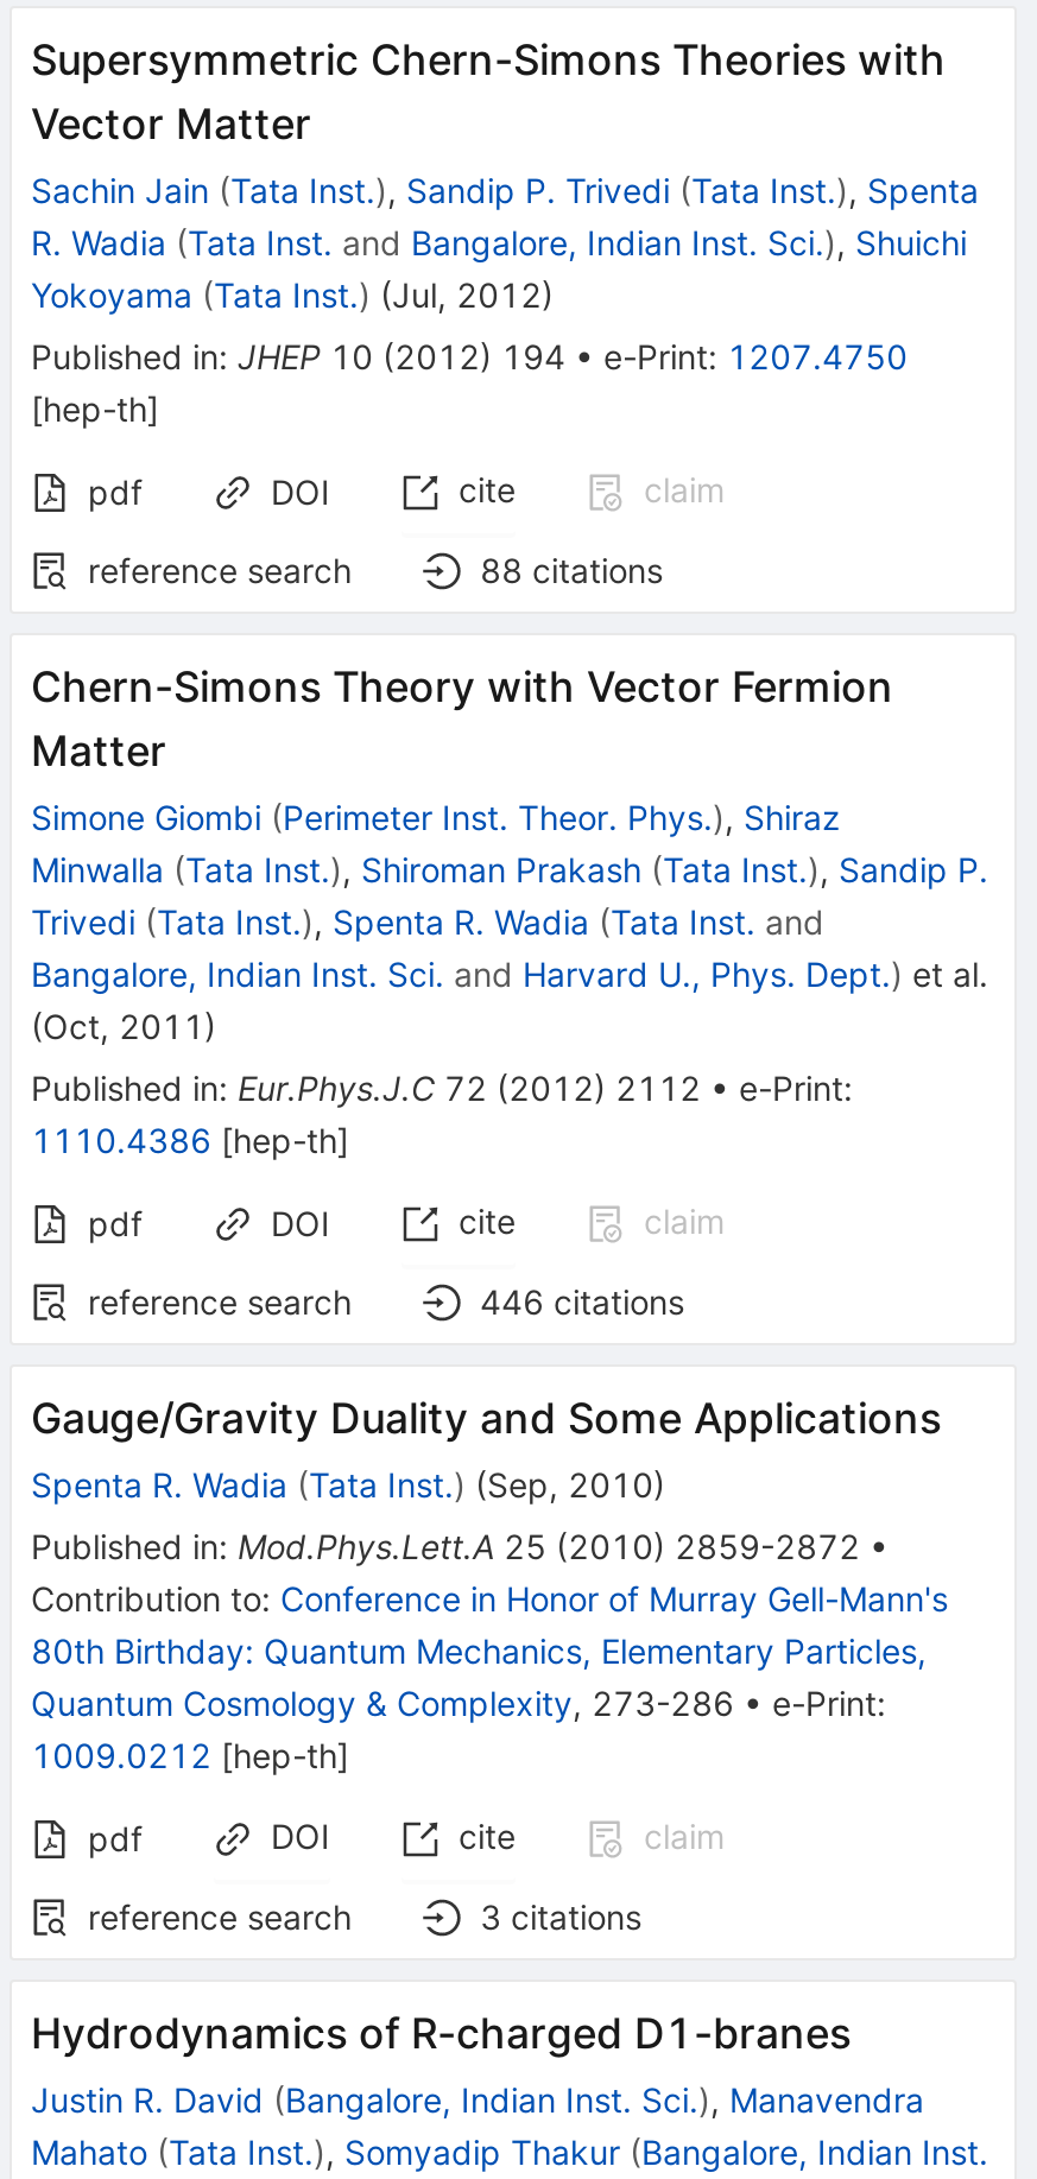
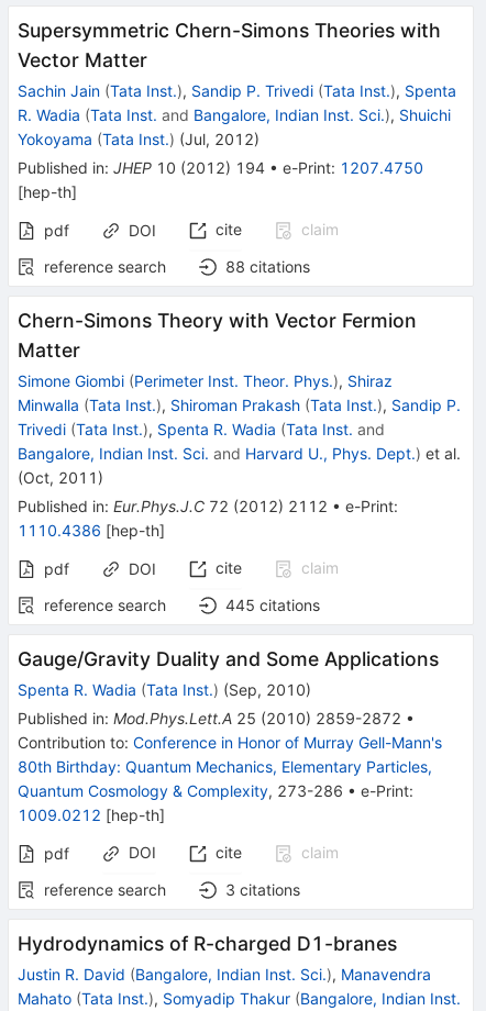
[480,1281,684,1322] 446 citations -> [225,596,320,614] 445 citations

